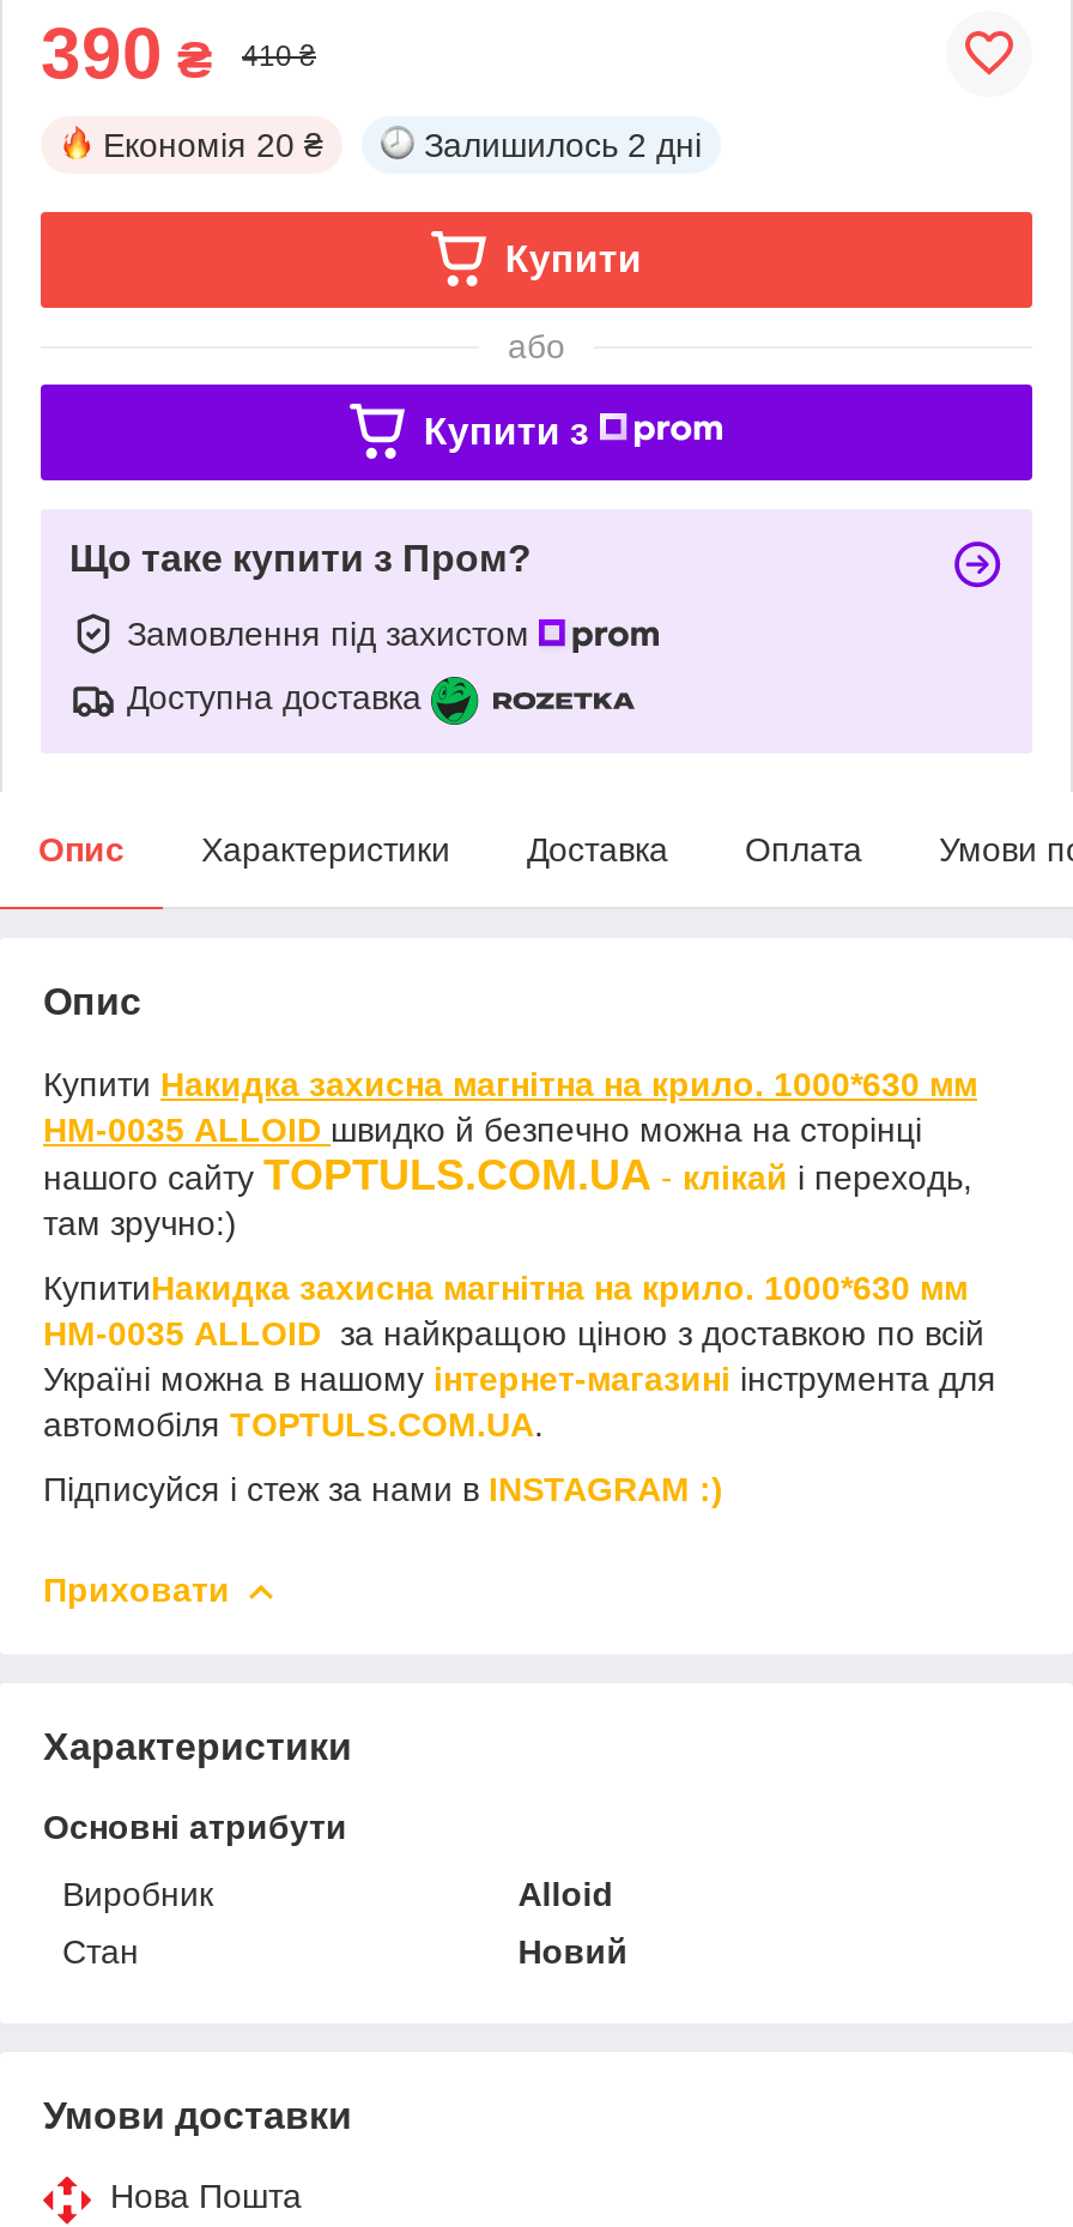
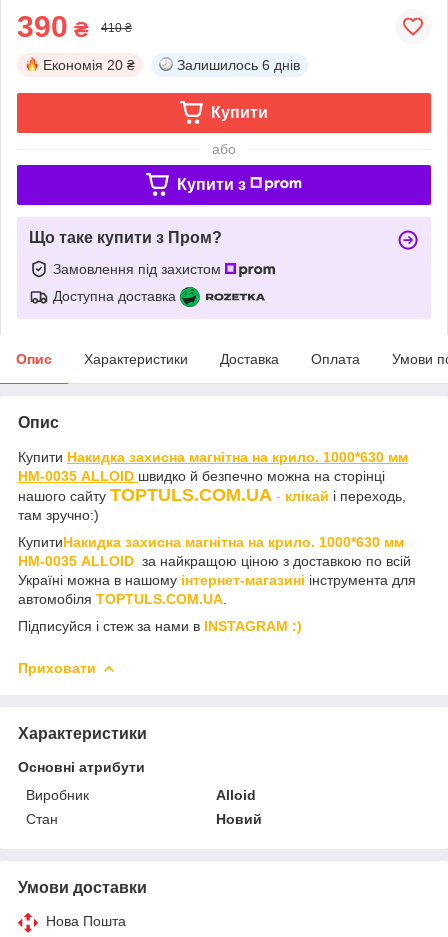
[424,125,702,164] Залишилось 2 дні -> [177,57,300,73] Залишилось 6 днів

